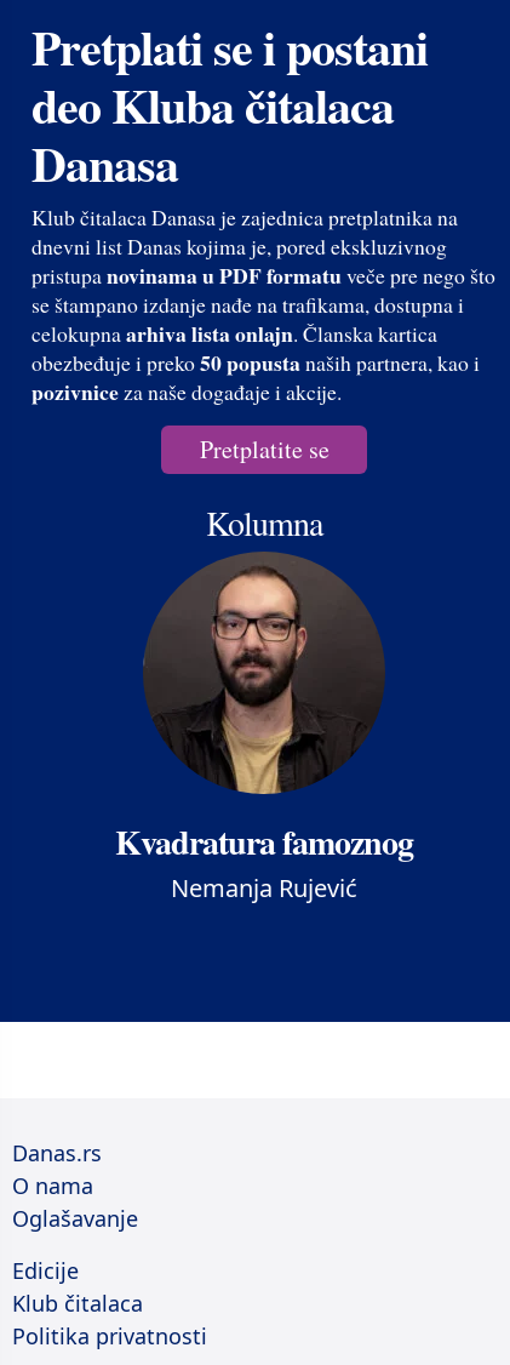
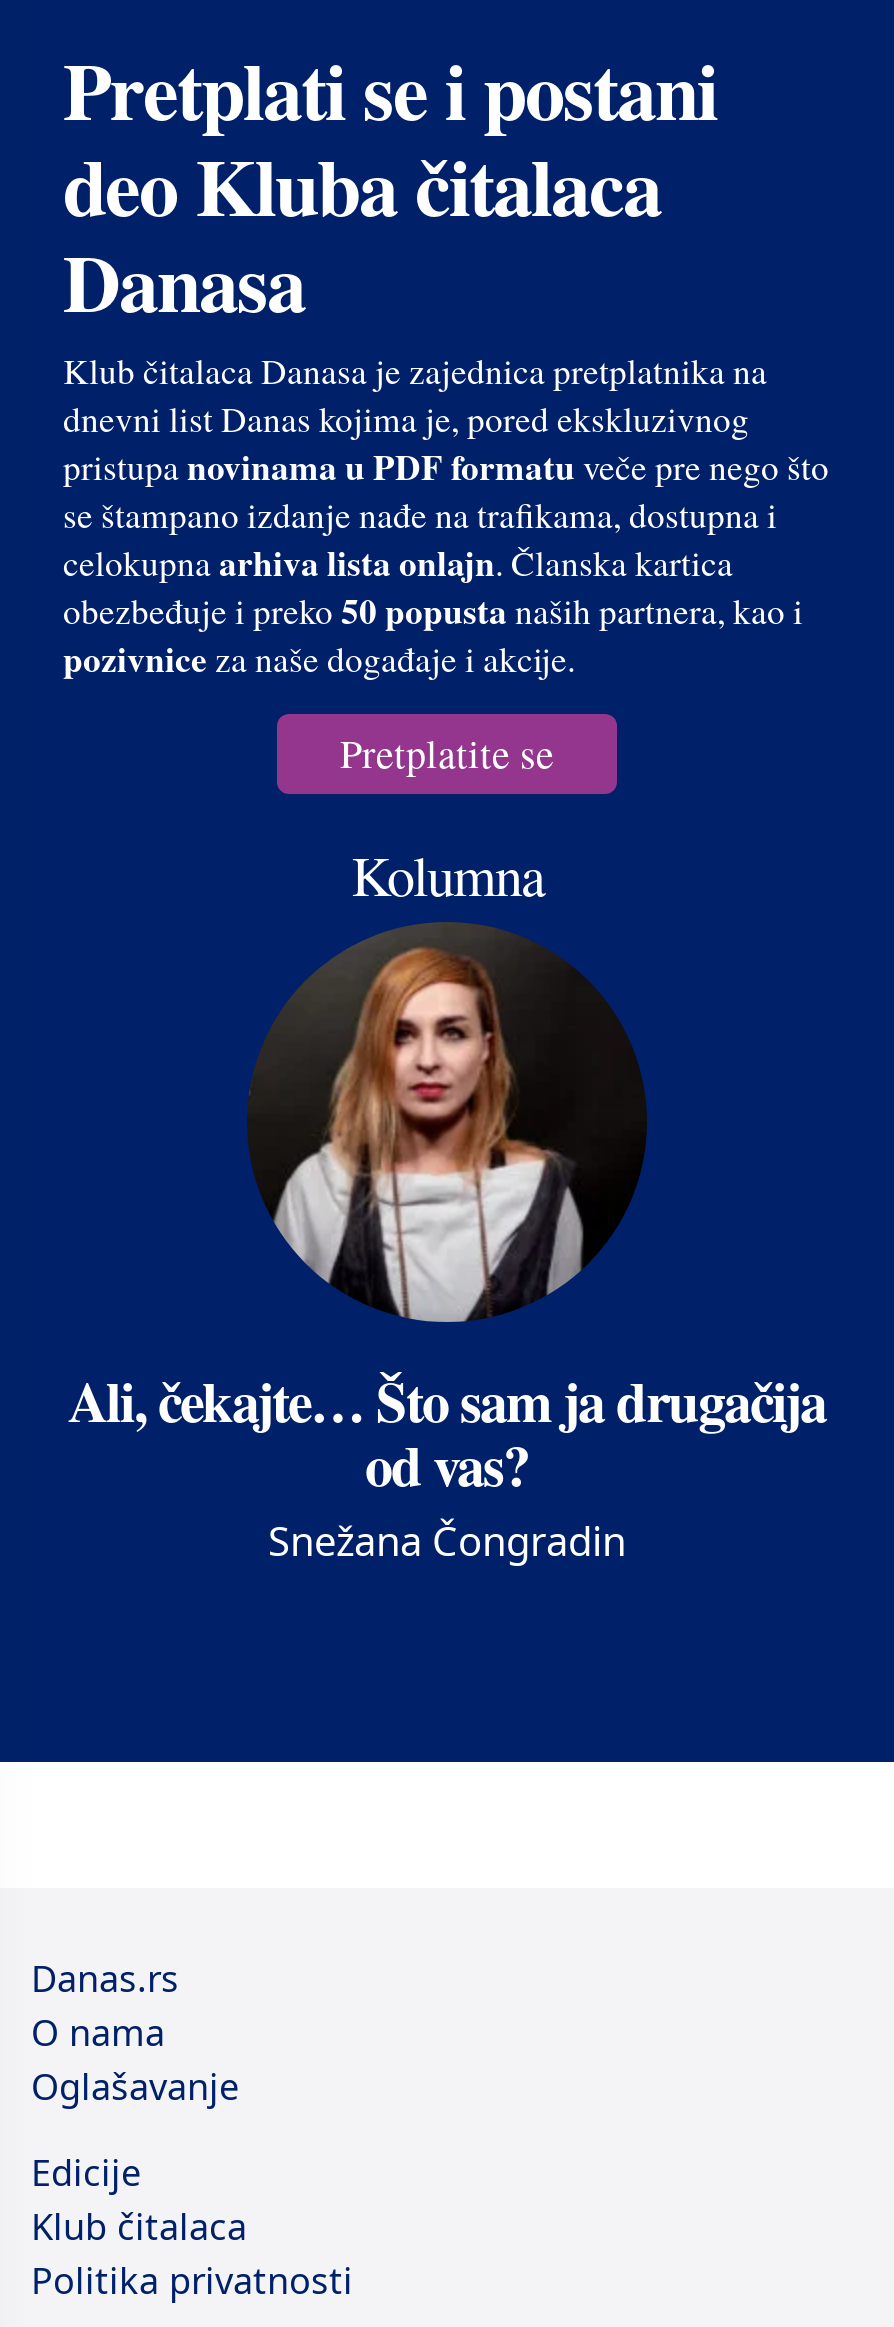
[115,560,413,904] [image] | Kvadratura famoznog | Nemanja Rujević -> [68,939,826,1569] [image] | Ali, čekajte… Što sam ja drugačija | od vas? | Snežana Čongradin

